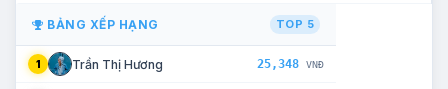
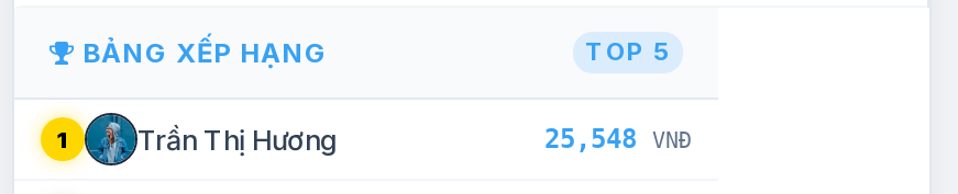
[257,56,324,70] 25,348 VNĐ -> [544,123,692,153] 25,548 VNĐ

